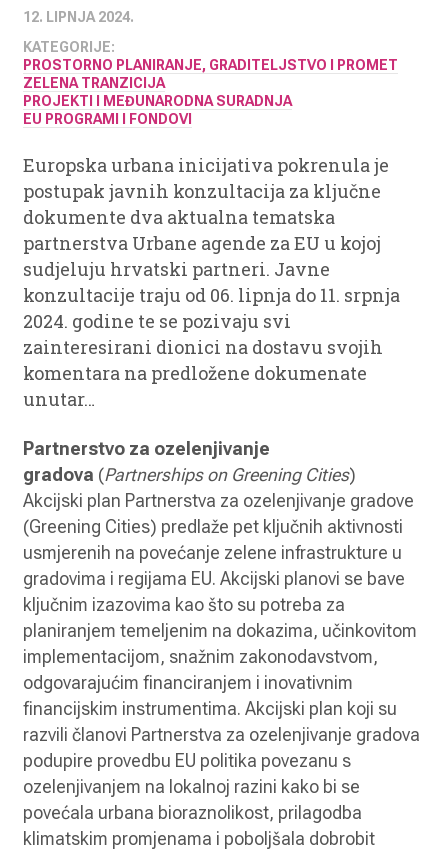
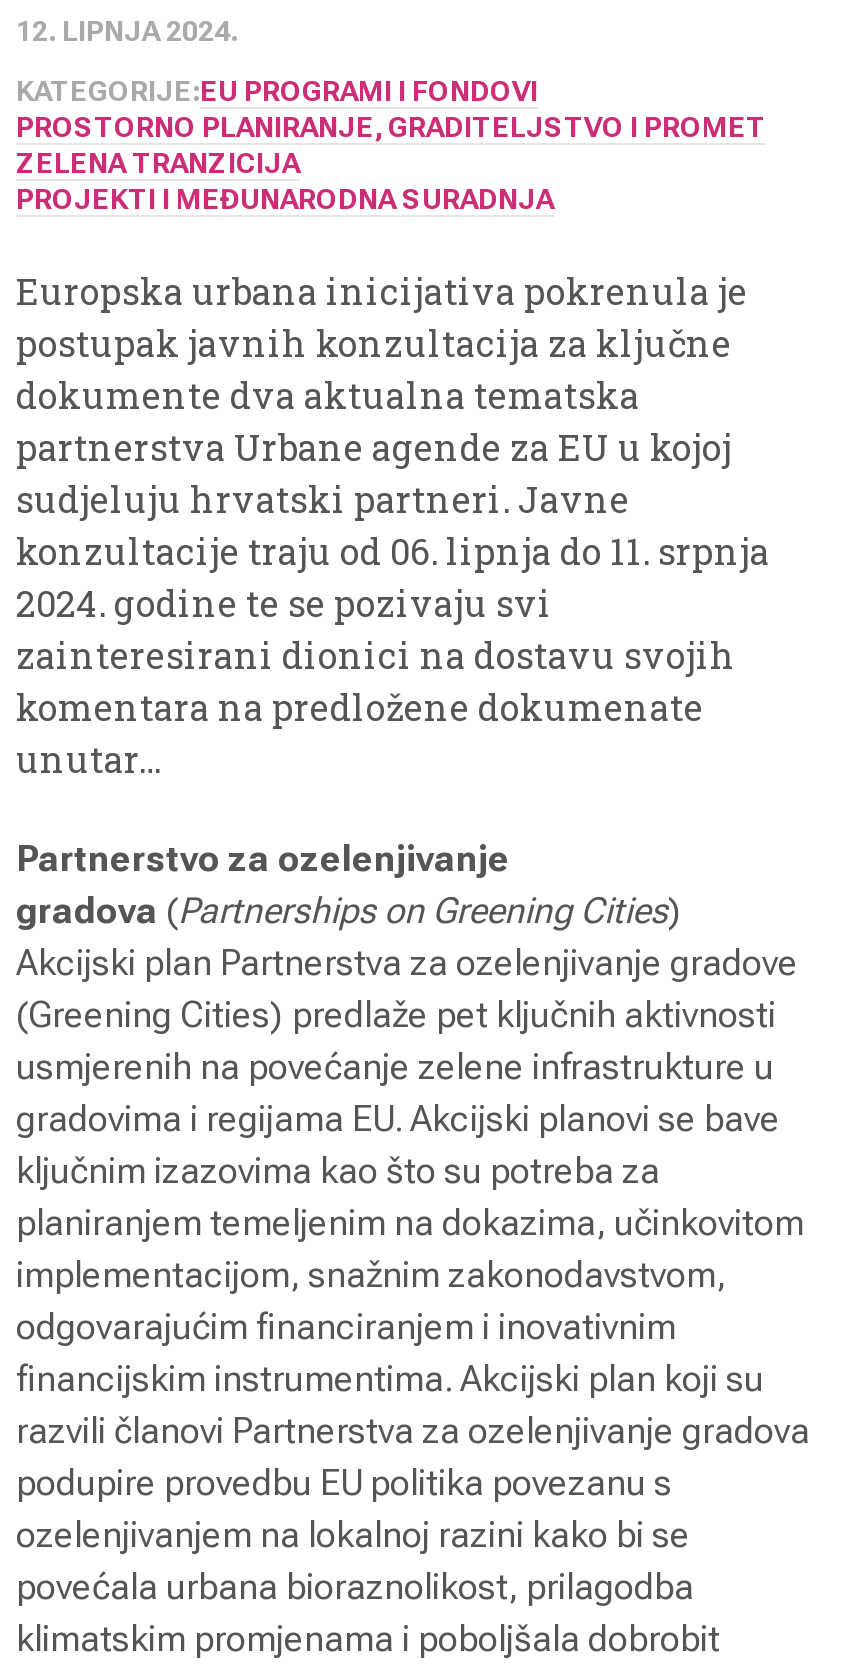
[23,39,115,55] KATEGORIJE: -> [16,74,538,106] KATEGORIJE:EU PROGRAMI I FONDOVI
[23,111,192,127] EU PROGRAMI I FONDOVI -> none

